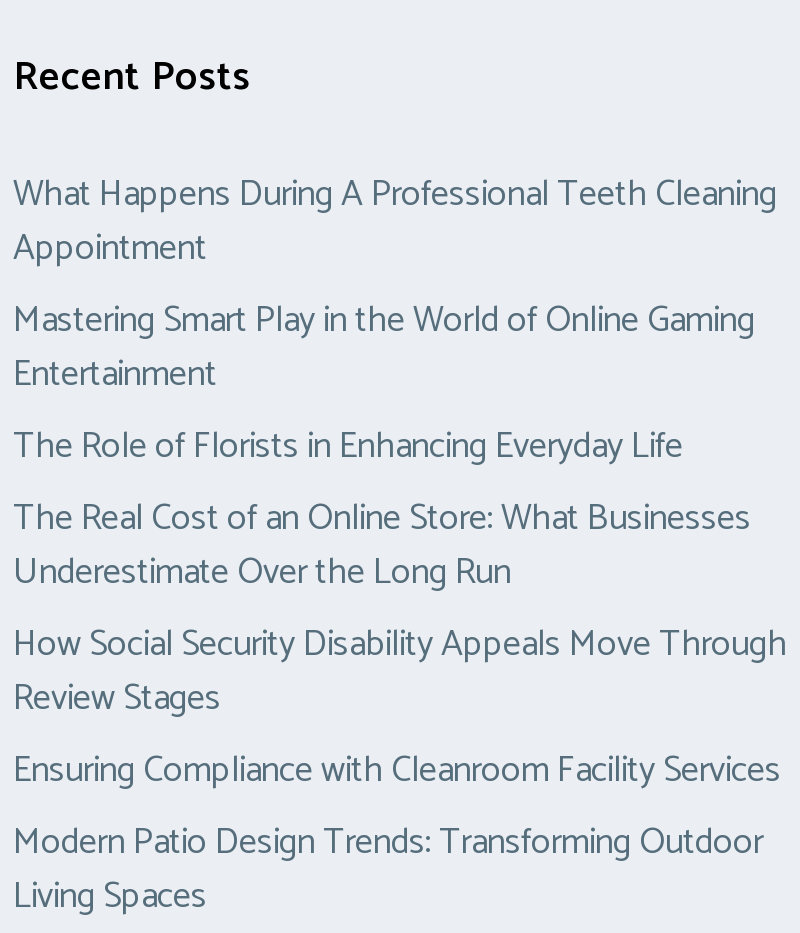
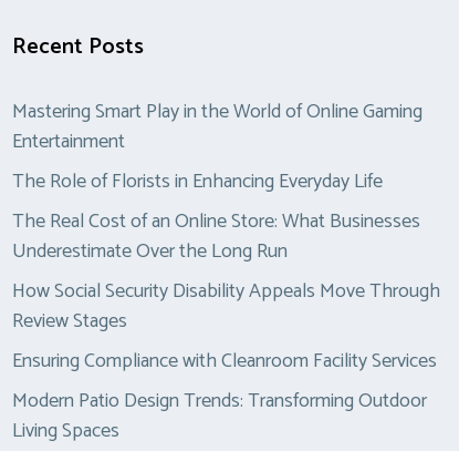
[13,164,777,278] What Happens During A Professional Teeth Cleaning | Appointment -> none

